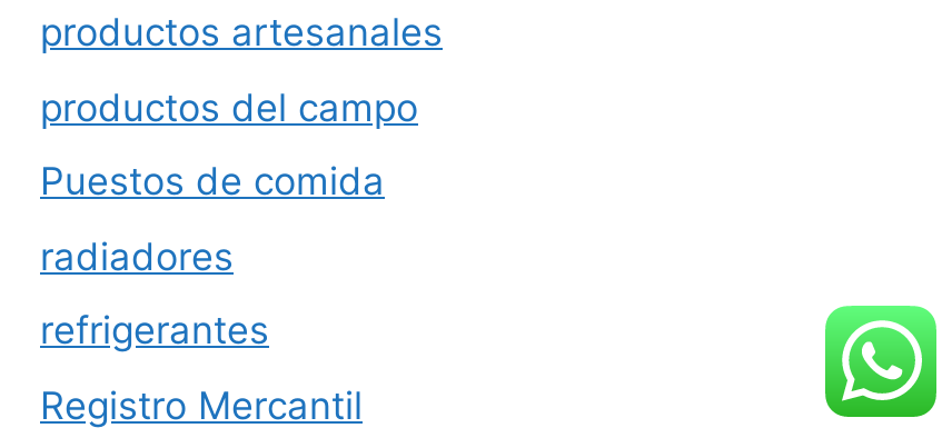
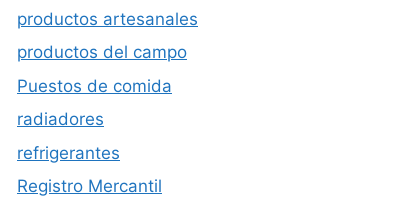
[823,302,939,420] [image] -> none

